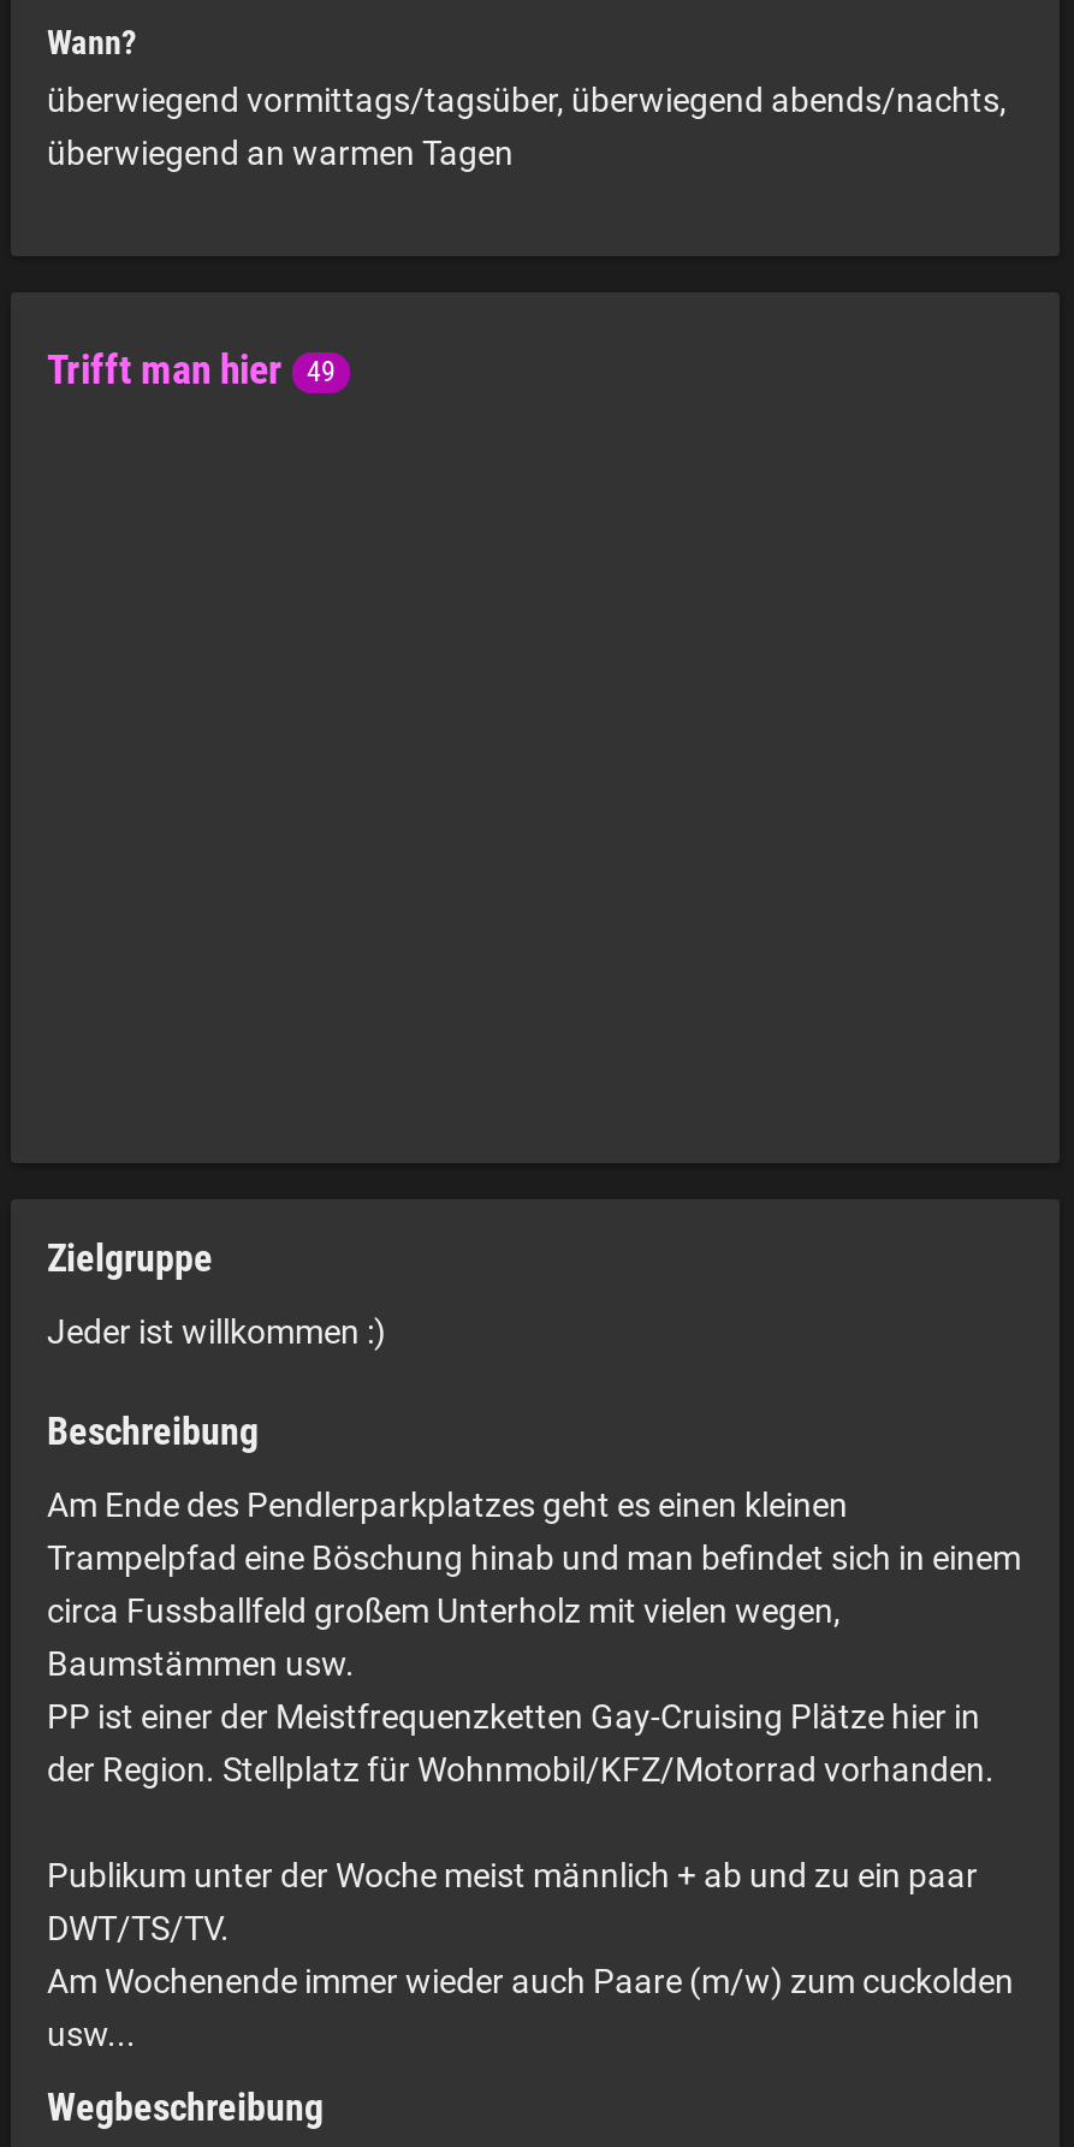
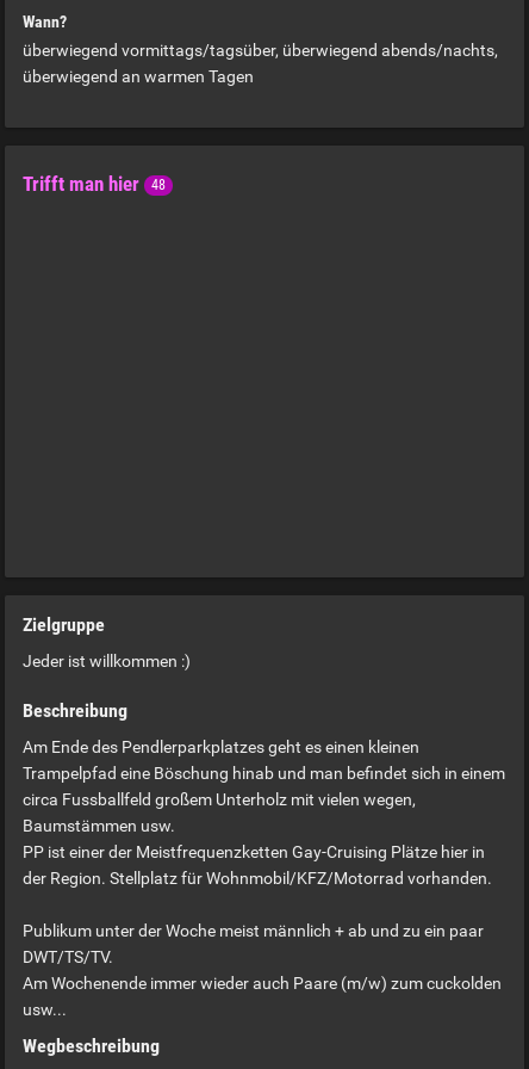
[47,346,335,394] Trifft man hier 49 -> [23,172,165,196] Trifft man hier 48

